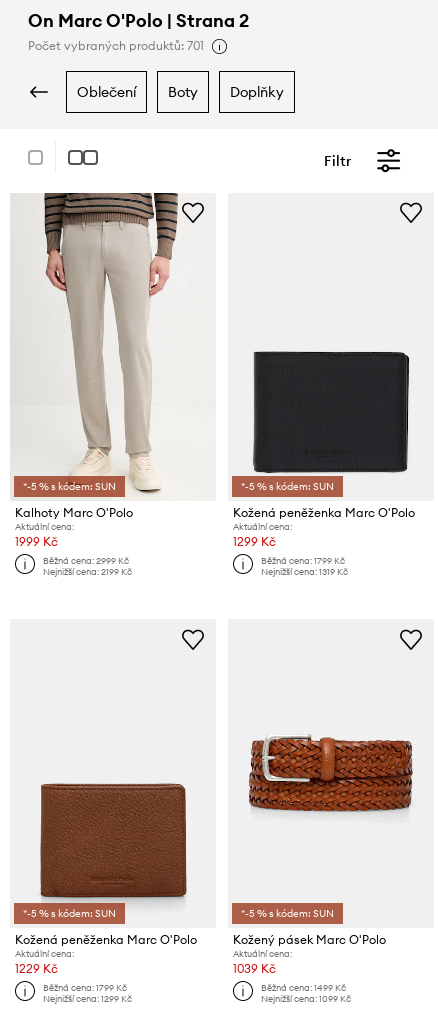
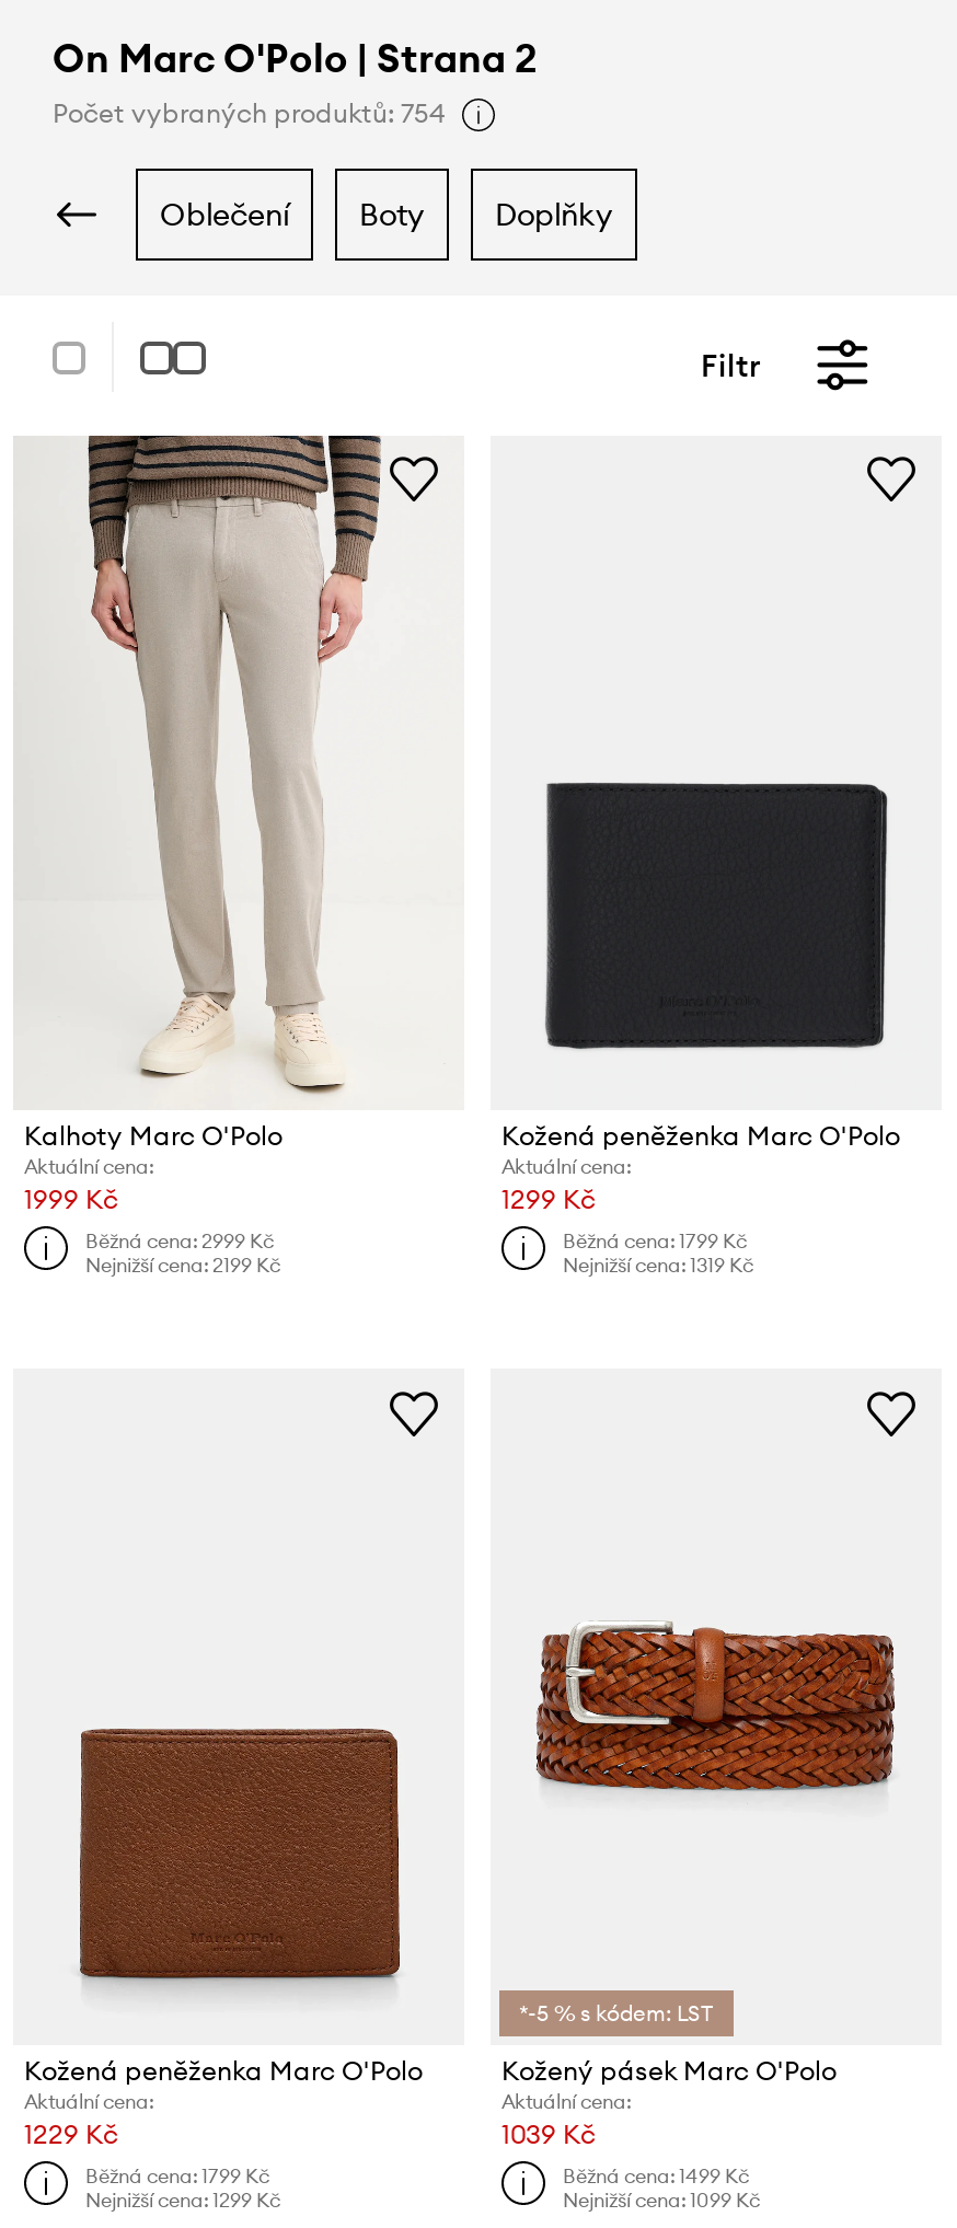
[28,38,204,53] Počet vybraných produktů: 701 -> [53,96,445,129] Počet vybraných produktů: 754
[23,480,116,493] *-5 % s kódem: SUN -> none
[241,480,334,493] *-5 % s kódem: SUN -> none
[23,907,116,920] *-5 % s kódem: SUN -> none
[241,907,334,920] *-5 % s kódem: SUN -> [519,2000,714,2029] *-5 % s kódem: LST

